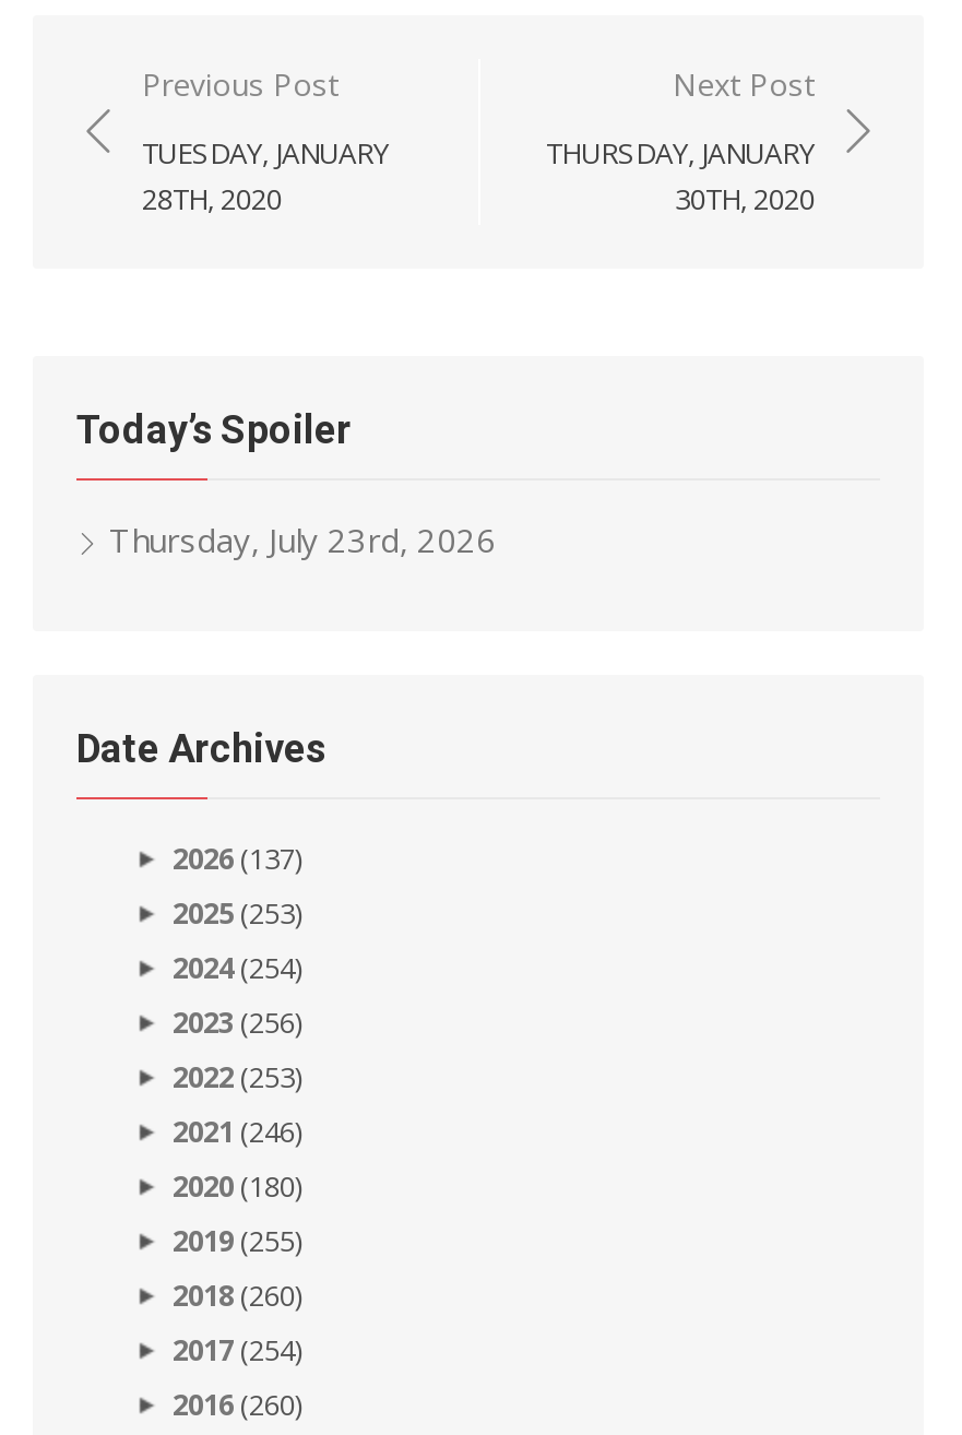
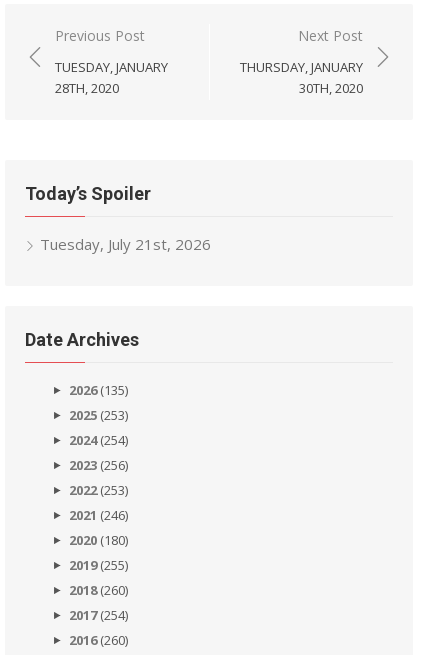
[109,519,496,562] Thursday, July 23rd, 2026 -> [40,234,211,254] Tuesday, July 21st, 2026
[173,840,301,879] 2026 (137) -> [69,381,128,399] 2026 (135)

